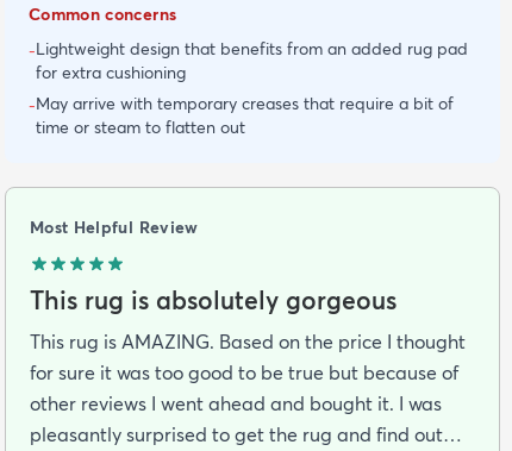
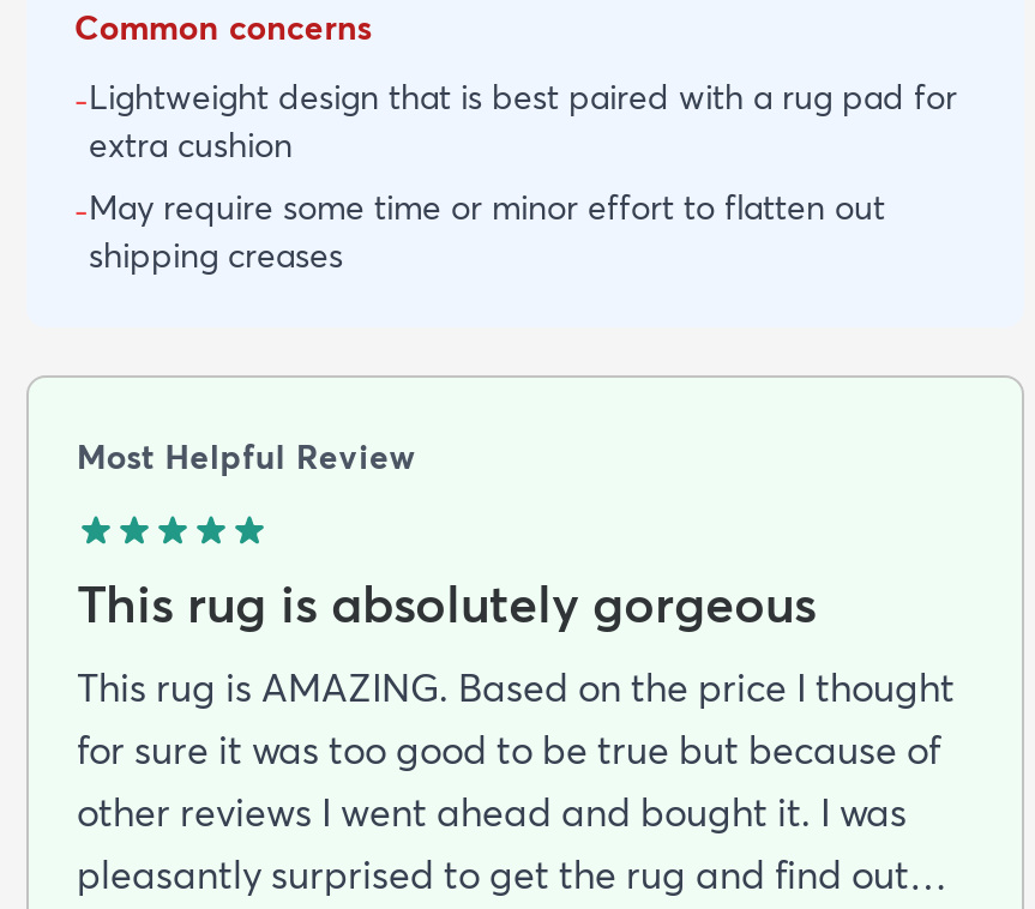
[29,38,468,138] -Lightweight design that benefits from an added rug pad | for extra cushioning | -May arrive with temporary creases that require a bit of | time or steam to flatten out -> [74,76,957,277] -Lightweight design that is best paired with a rug pad for | extra cushion | -May require some time or minor effort to flatten out | shipping creases

